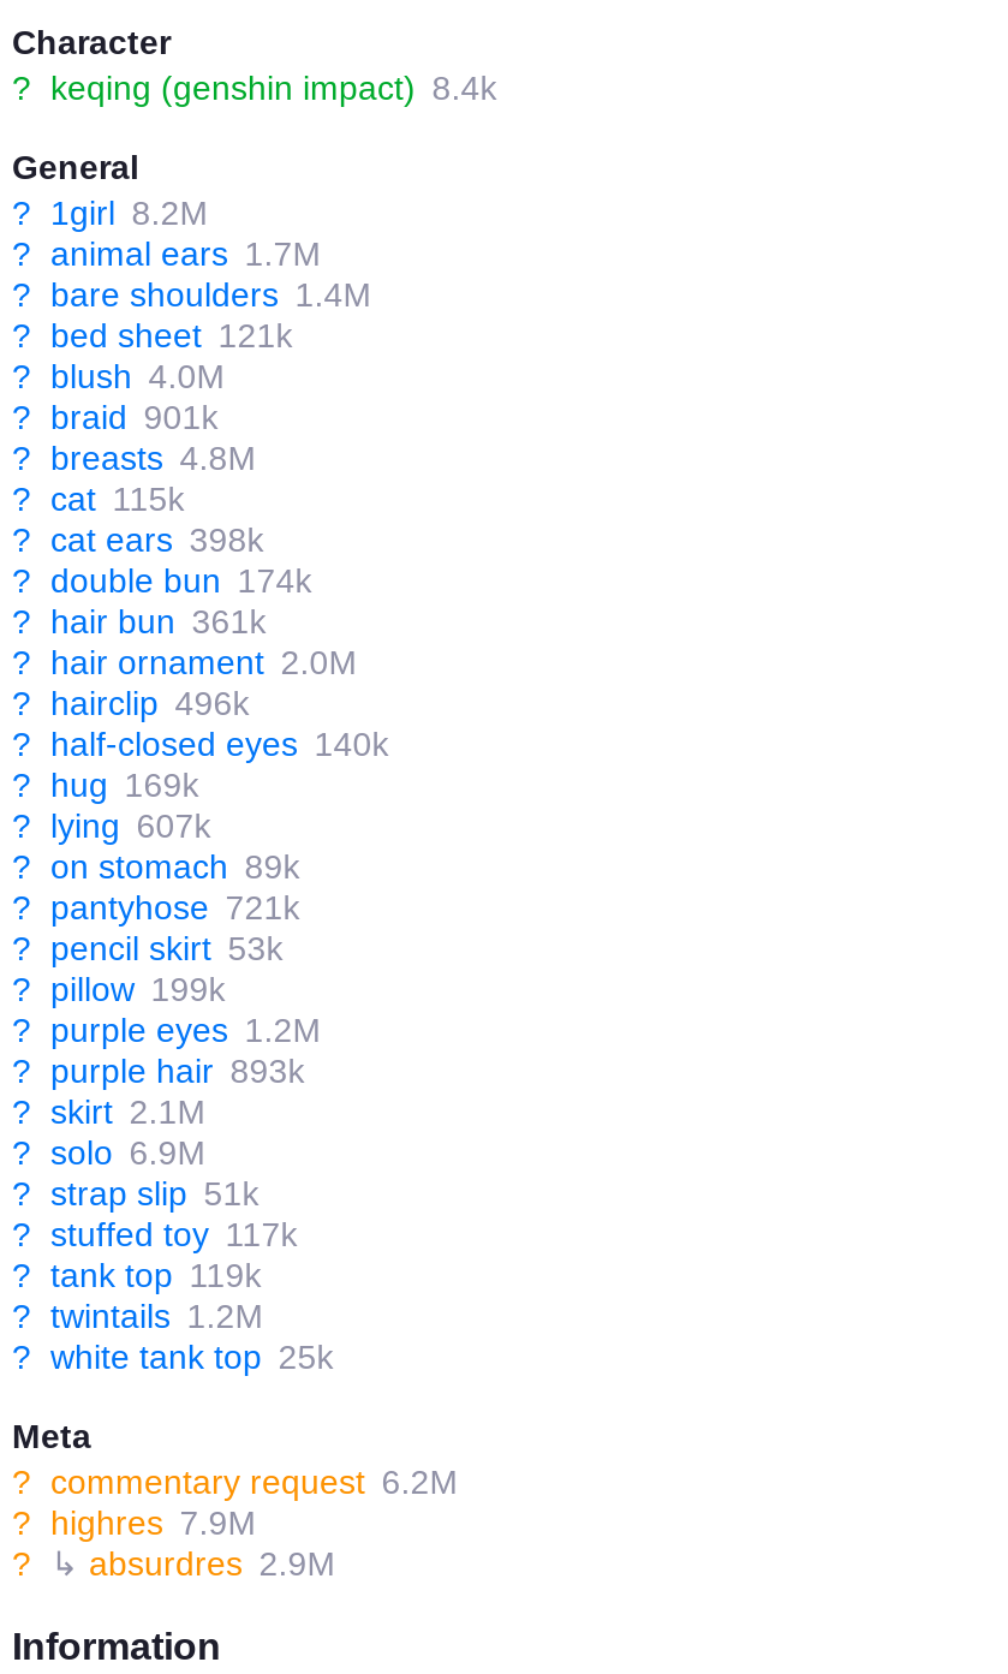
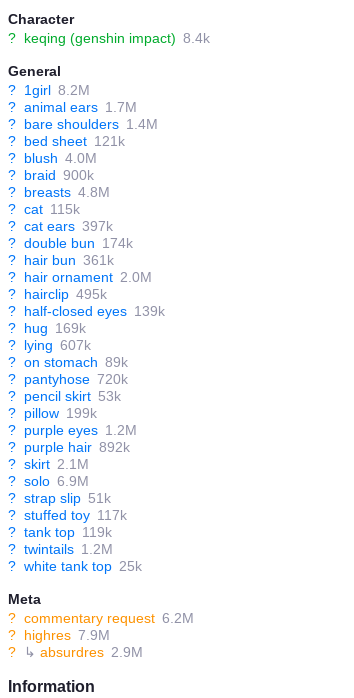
[12,398,218,436] ? braid 901k -> [8,167,94,183] ? braid 900k
[12,521,264,559] ? cat ears 398k -> [8,218,113,234] ? cat ears 397k
[12,684,249,722] ? hairclip 496k -> [8,286,107,302] ? hairclip 495k
[12,725,389,763] ? half-closed eyes 140k -> [8,303,165,319] ? half-closed eyes 139k
[12,888,300,927] ? pantyhose 721k -> [8,371,128,387] ? pantyhose 720k
[12,1052,305,1090] ? purple hair 893k -> [8,439,130,455] ? purple hair 892k

